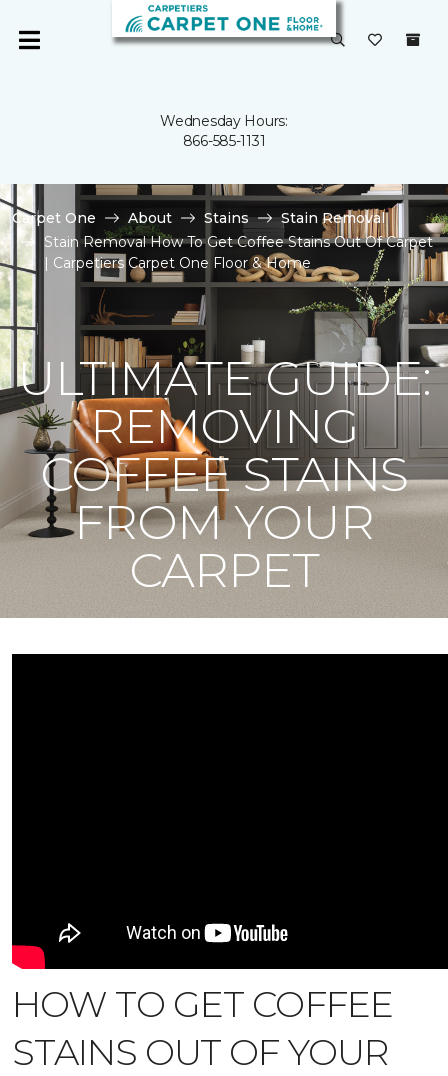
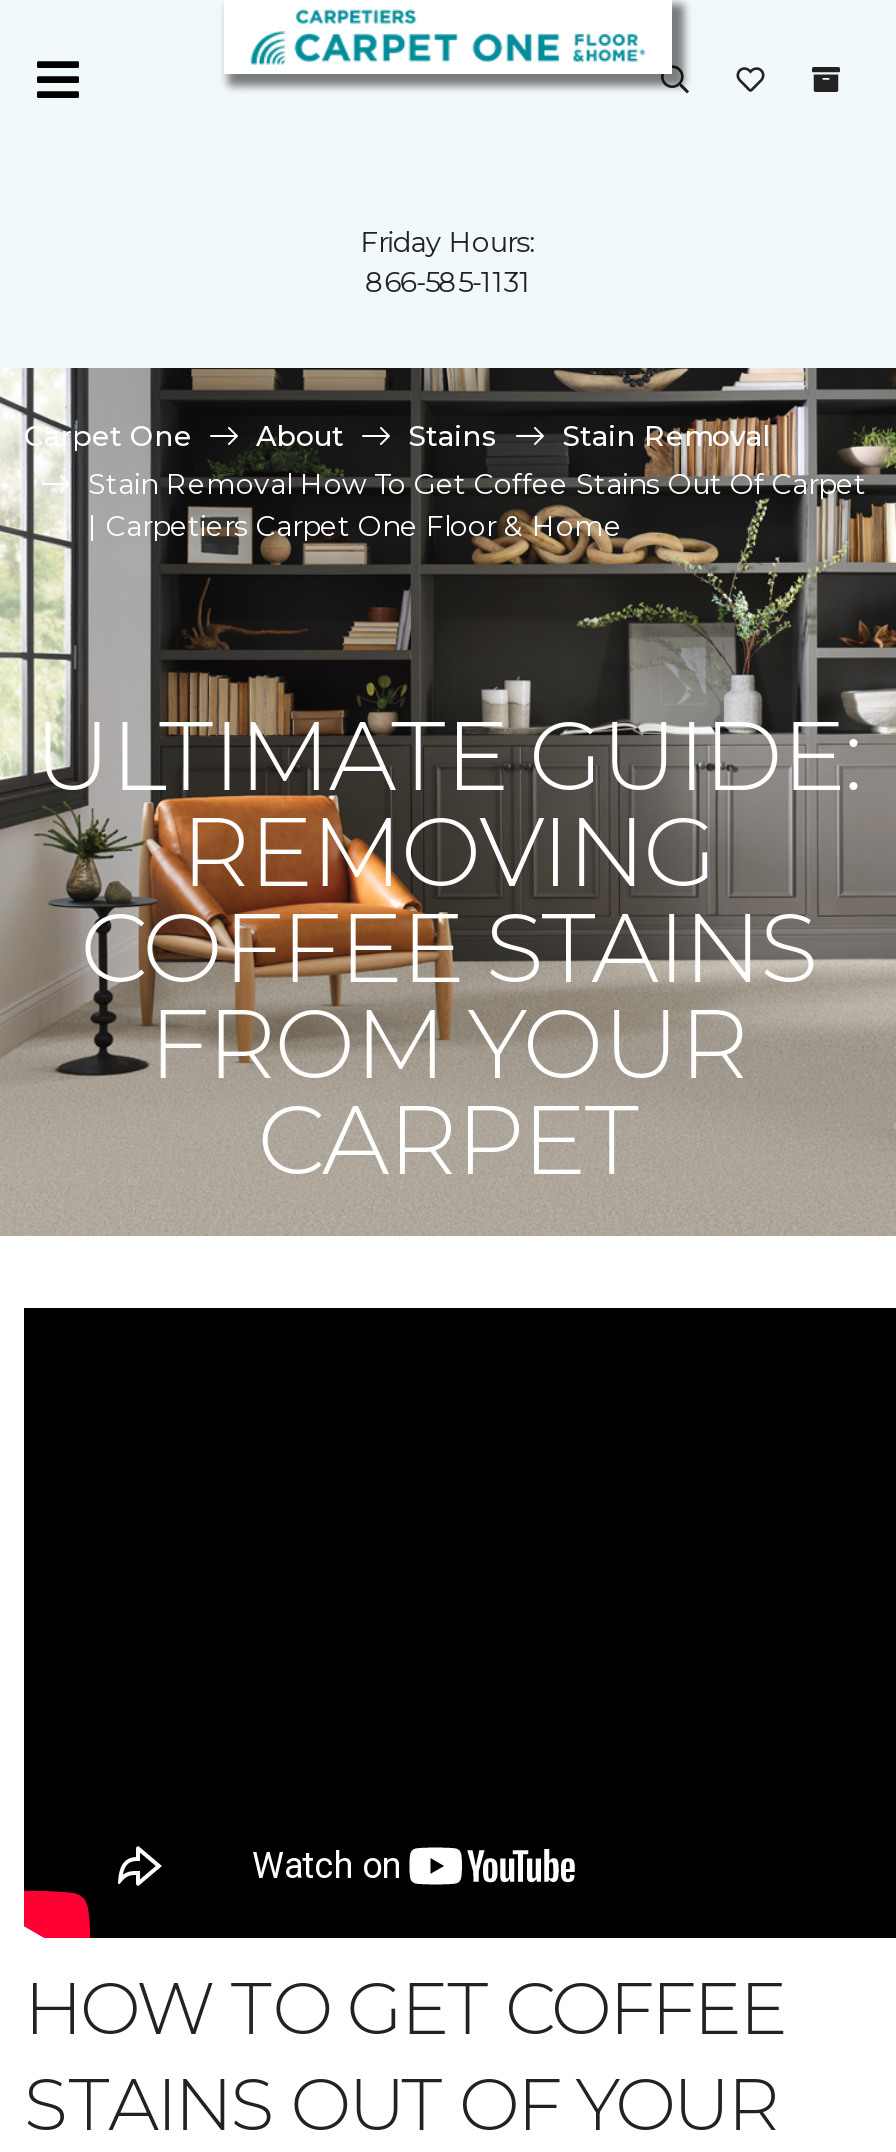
[160,112,288,130] Wednesday Hours: -> [361,224,535,260] Friday Hours:

